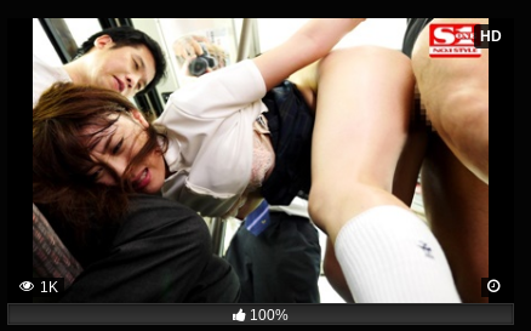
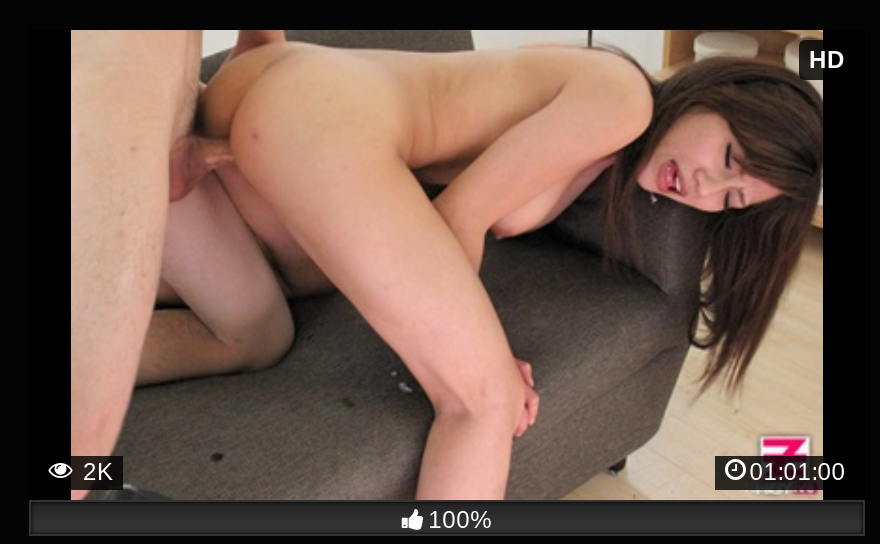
[33,17,490,304] [image] | 1K -> [69,27,845,503] [image] | 2K | 01:01:00

